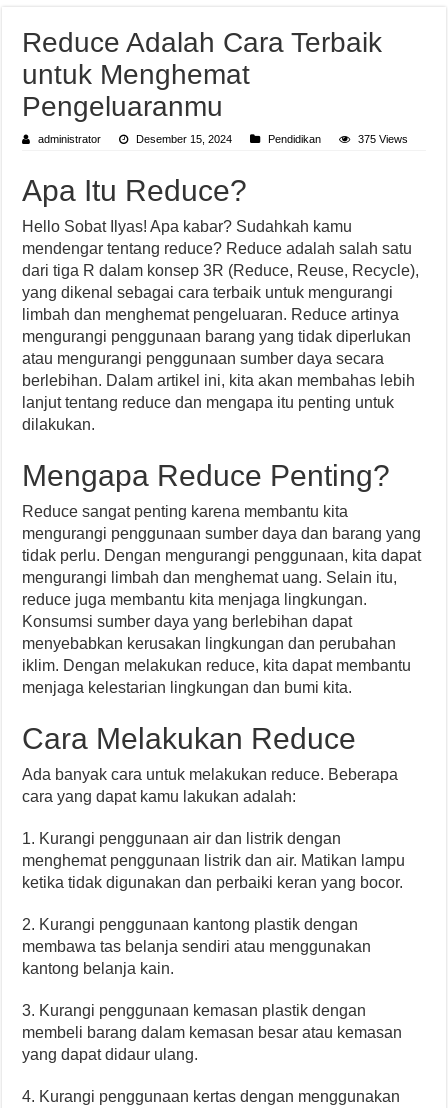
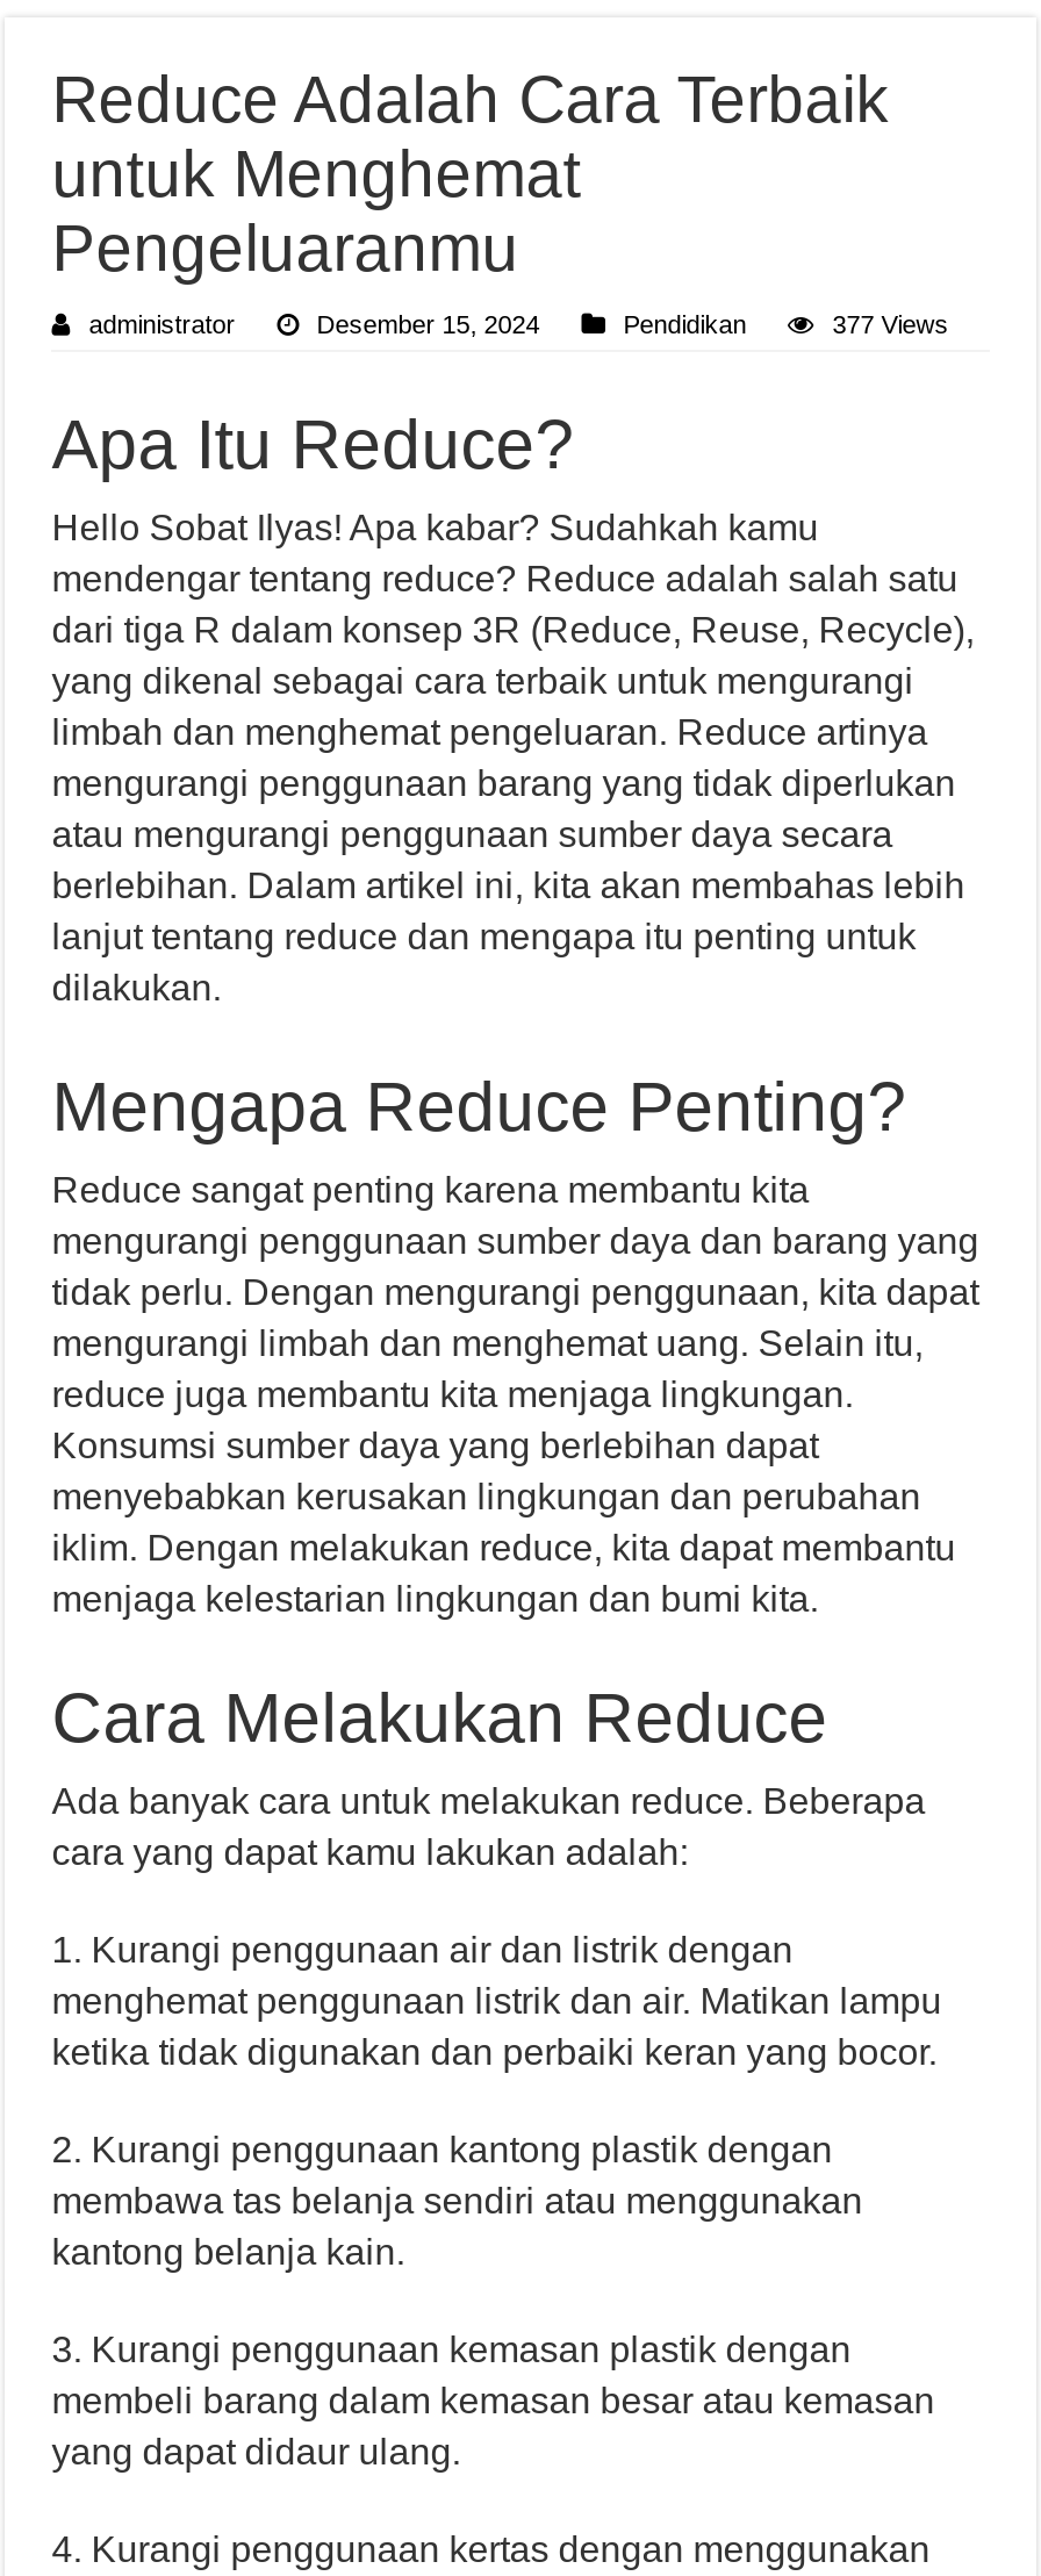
[358,133,408,145] 375 Views -> [832,310,949,338] 377 Views

